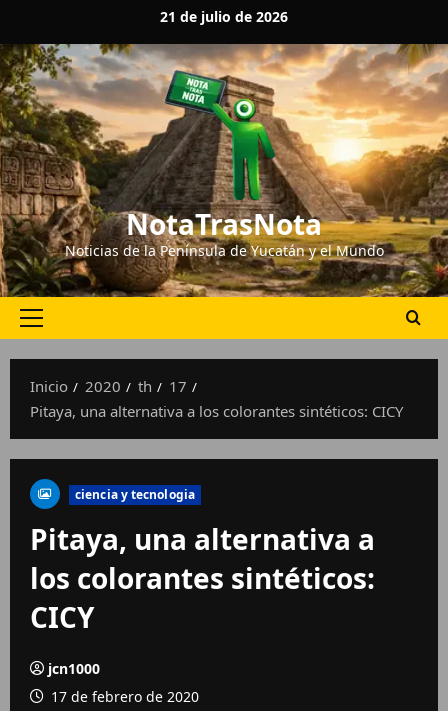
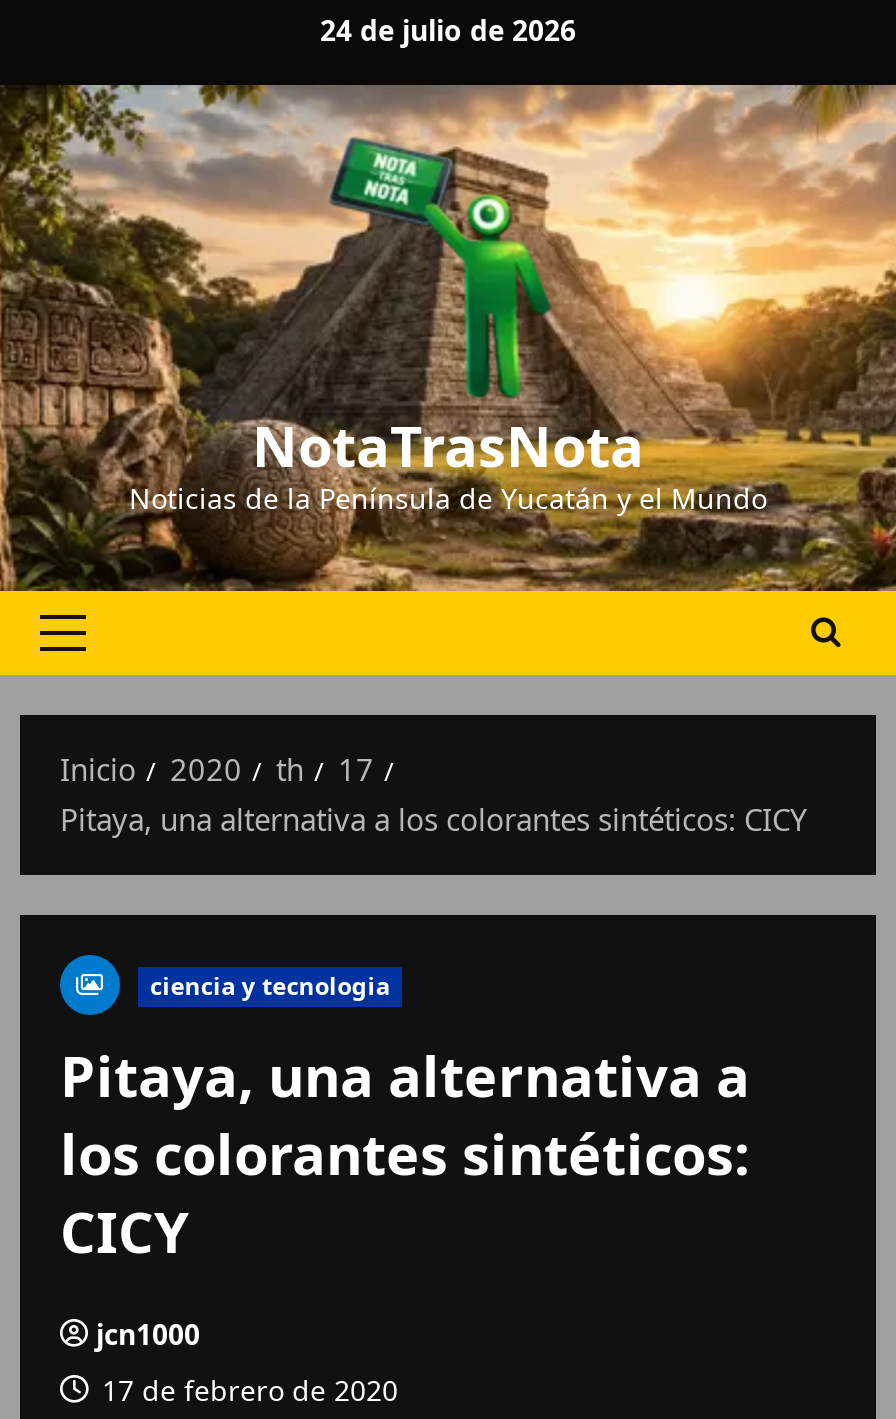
[160,7,288,26] 21 de julio de 2026 -> [320,11,576,49] 24 de julio de 2026

